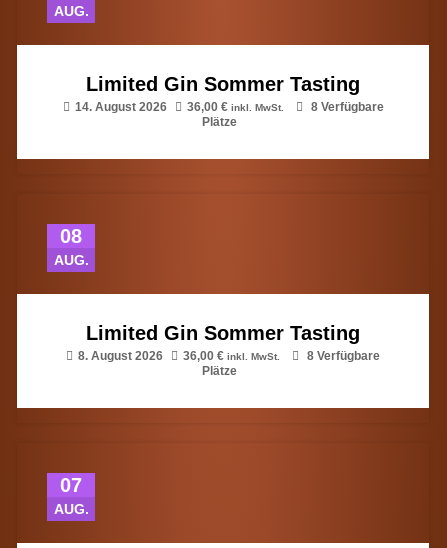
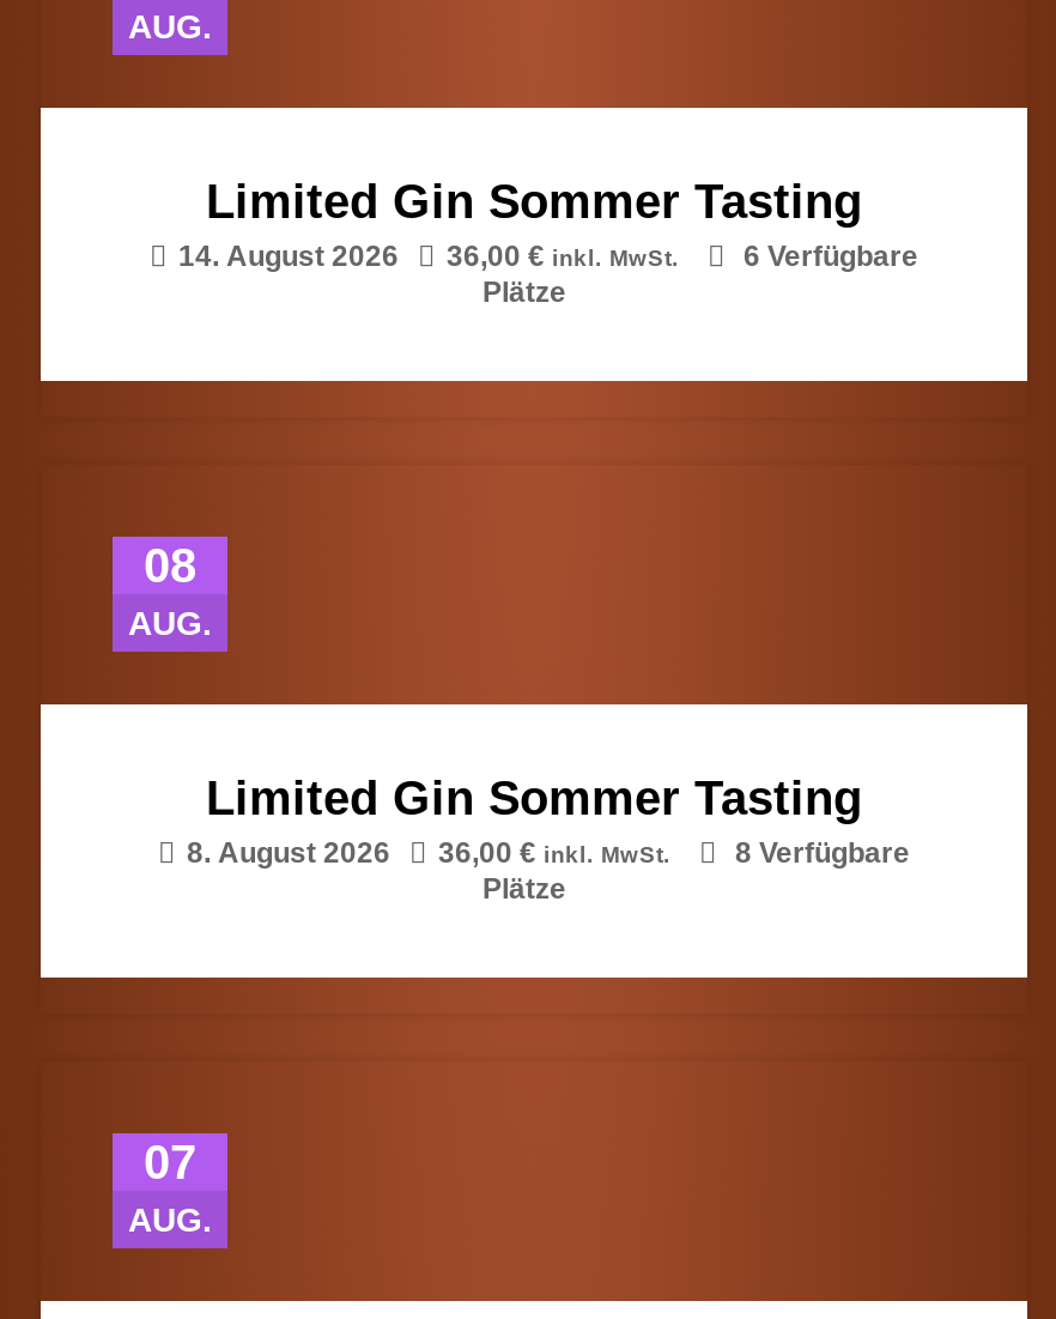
[74,100,383,114] 14. August 2026 36,00 € inkl. MwSt. 8 Verfügbare -> [178,239,918,273] 14. August 2026 36,00 € inkl. MwSt. 6 Verfügbare

